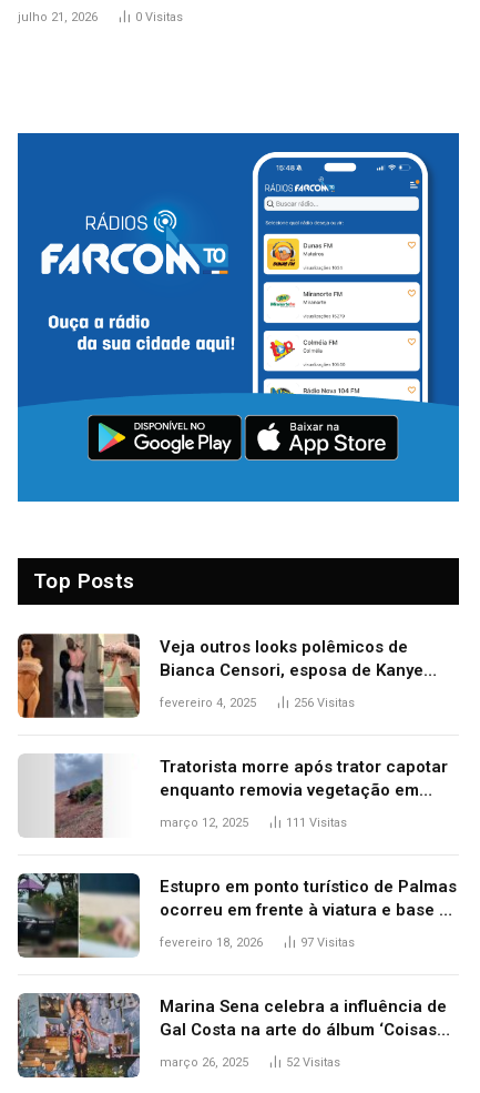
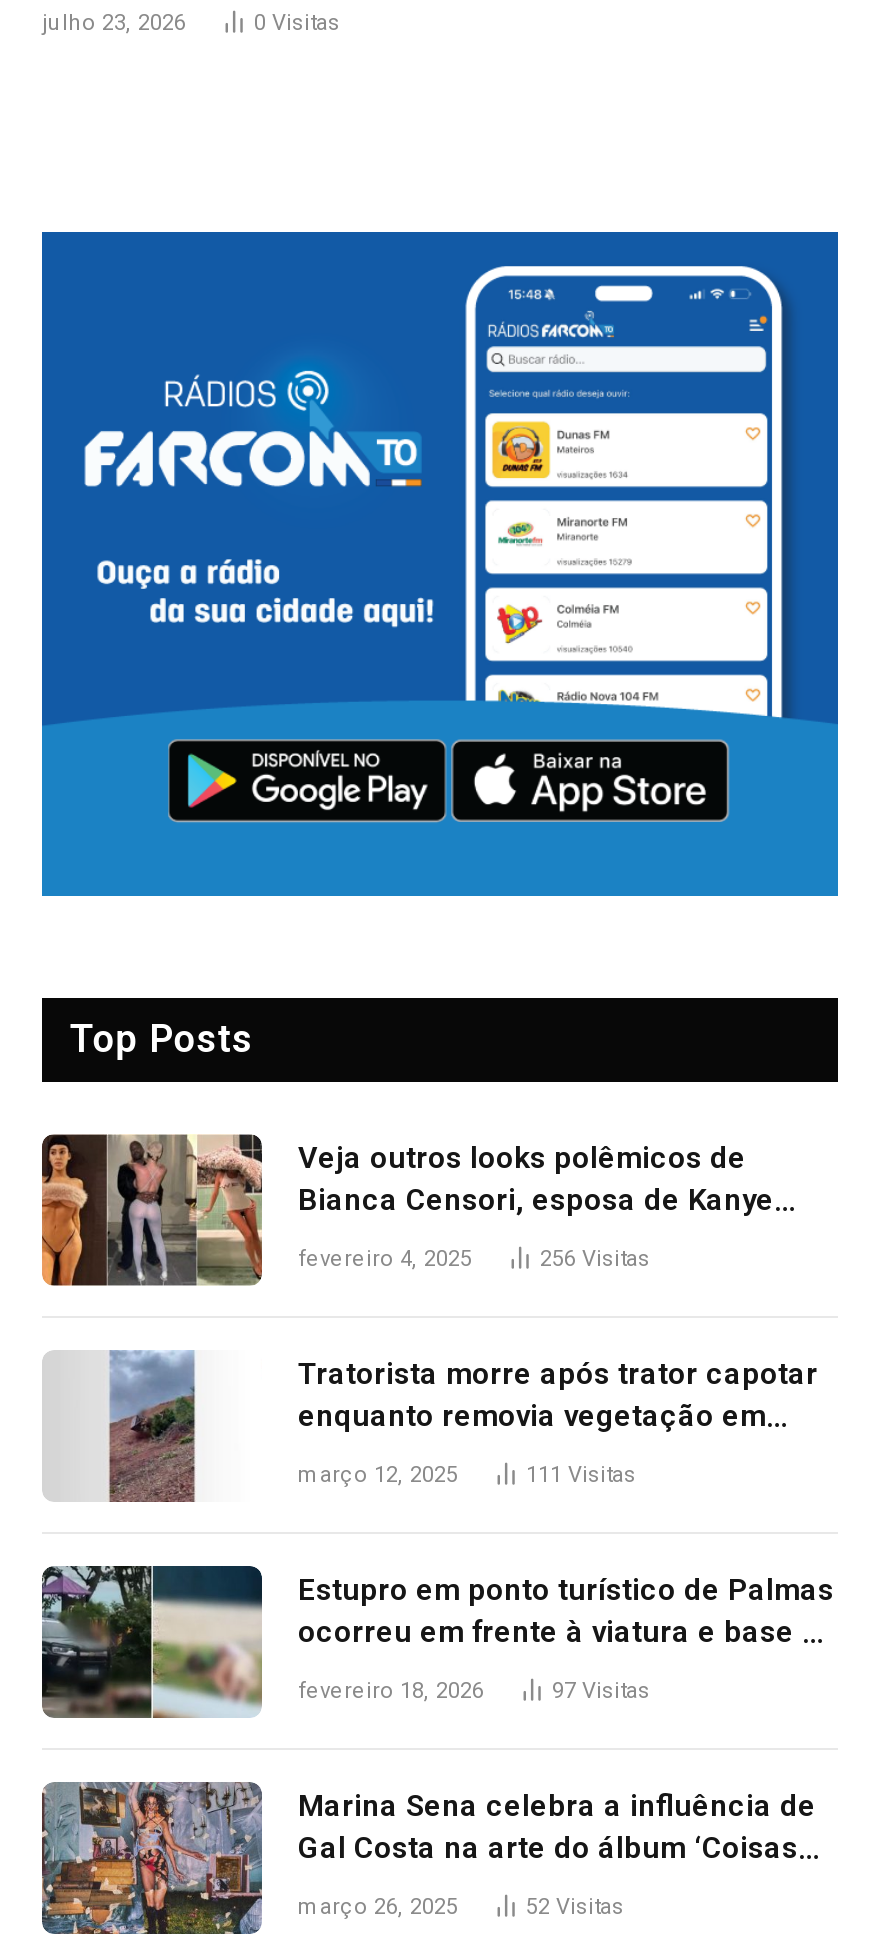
[18,10,98,24] julho 21, 2026 -> [42,10,186,36] julho 23, 2026

